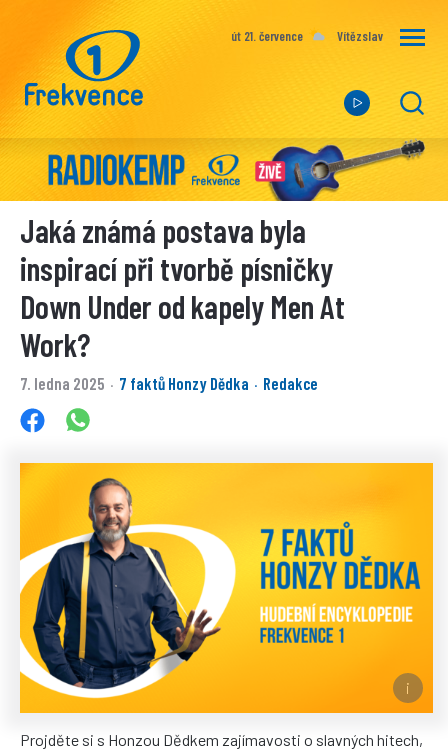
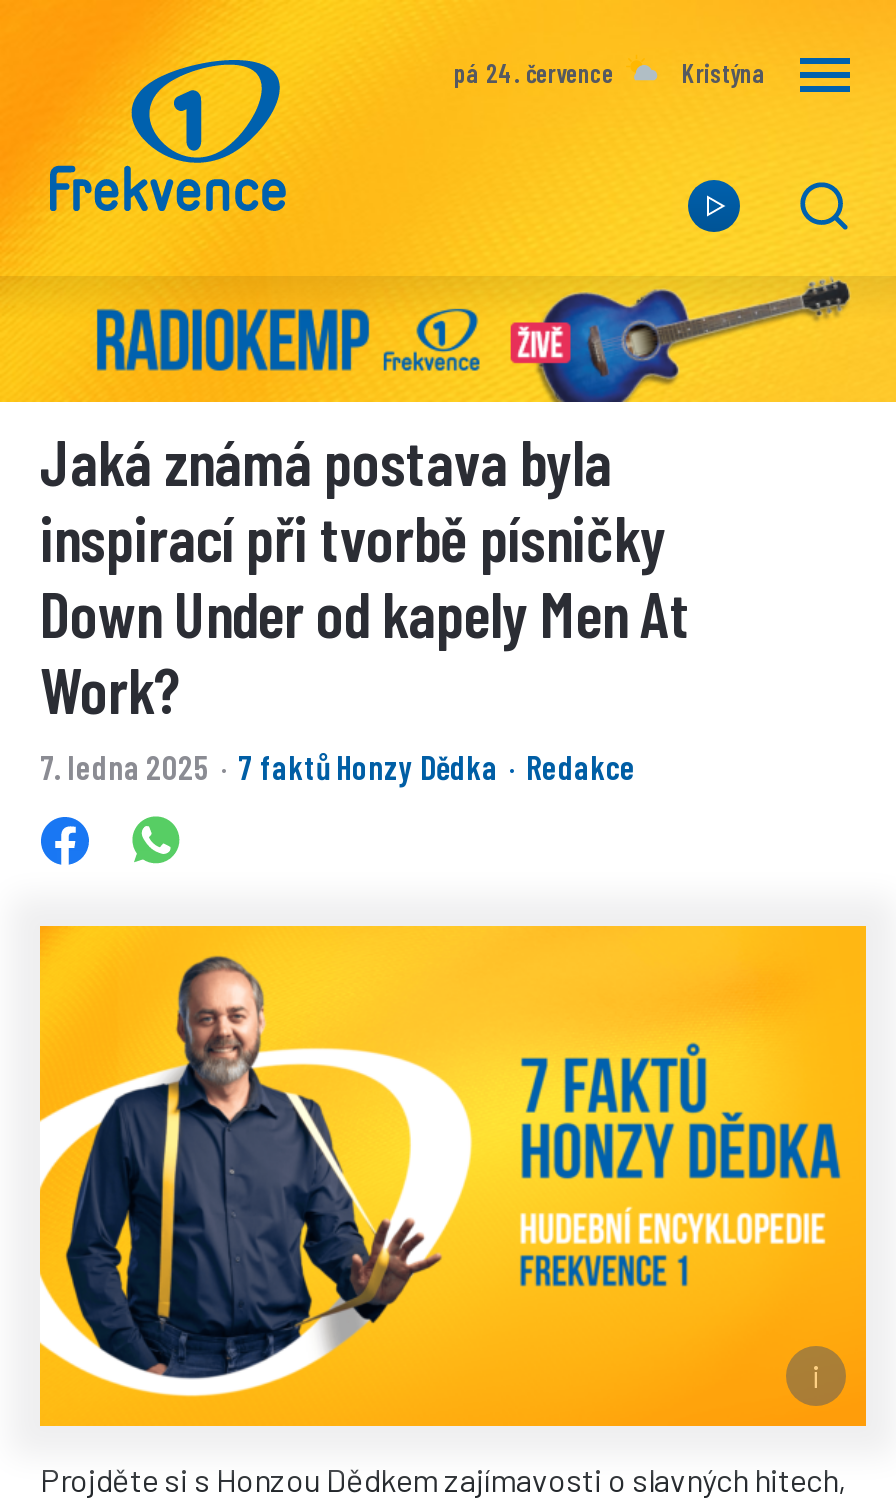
[231,28,383,44] út 21. července | Vítězslav -> [454,57,766,89] pá 24. července | Kristýna

